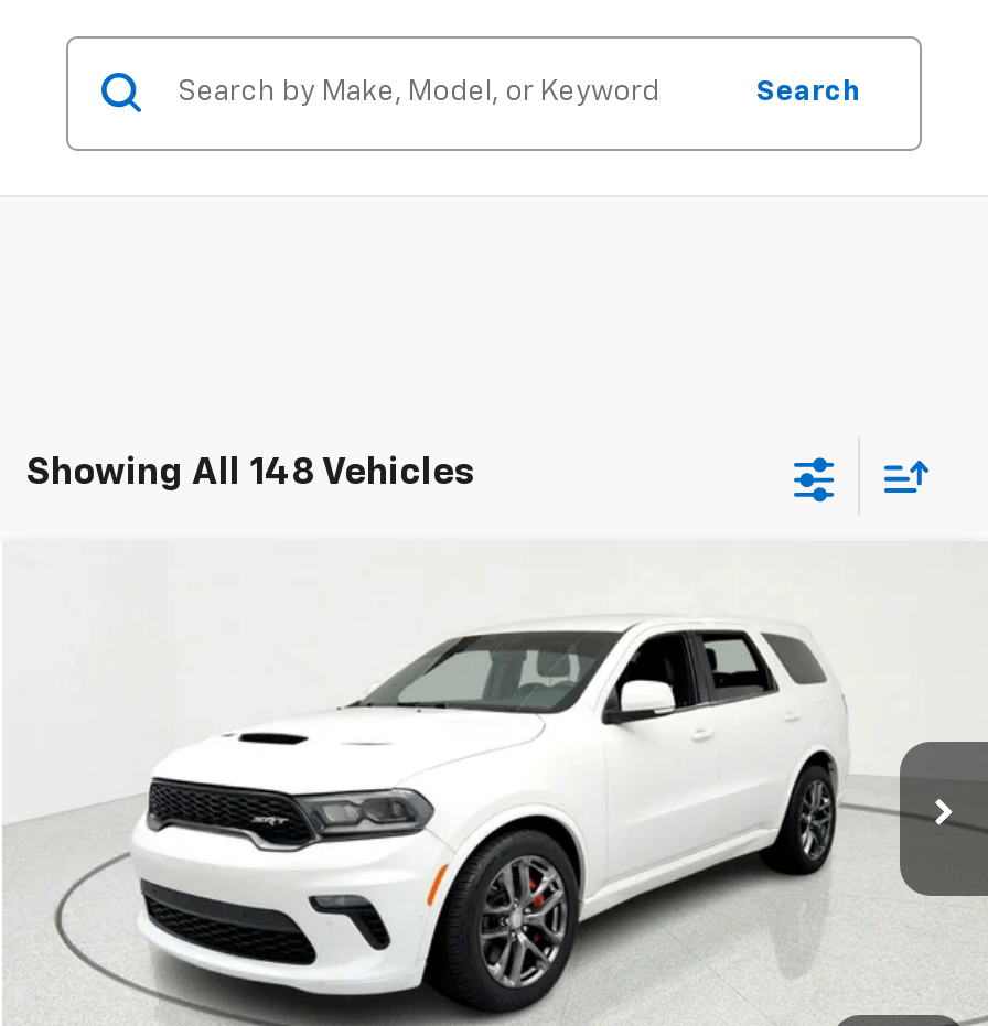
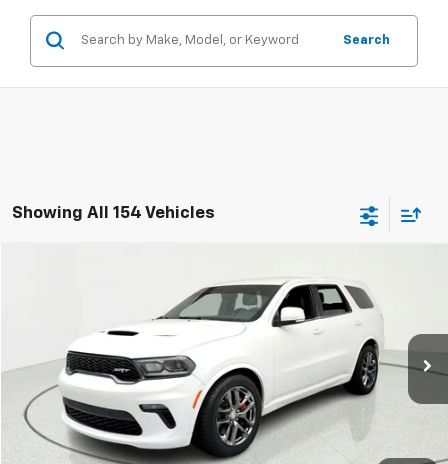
[26,454,476,492] Showing All 148 Vehicles -> [12,205,215,222] Showing All 154 Vehicles

